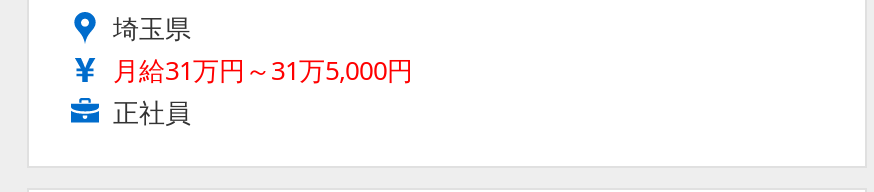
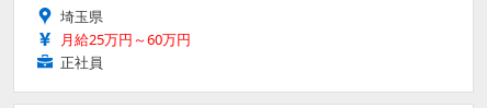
[113,51,413,87] 月給31万円～31万5,000円 -> [60,29,191,49] 月給25万円～60万円

